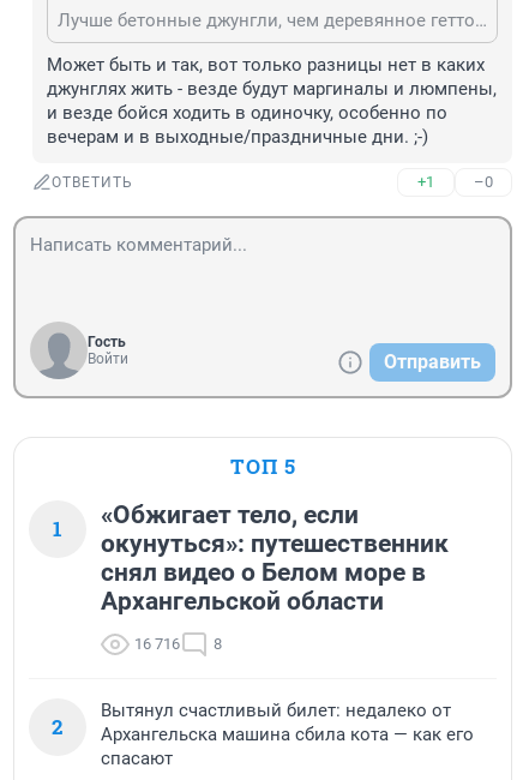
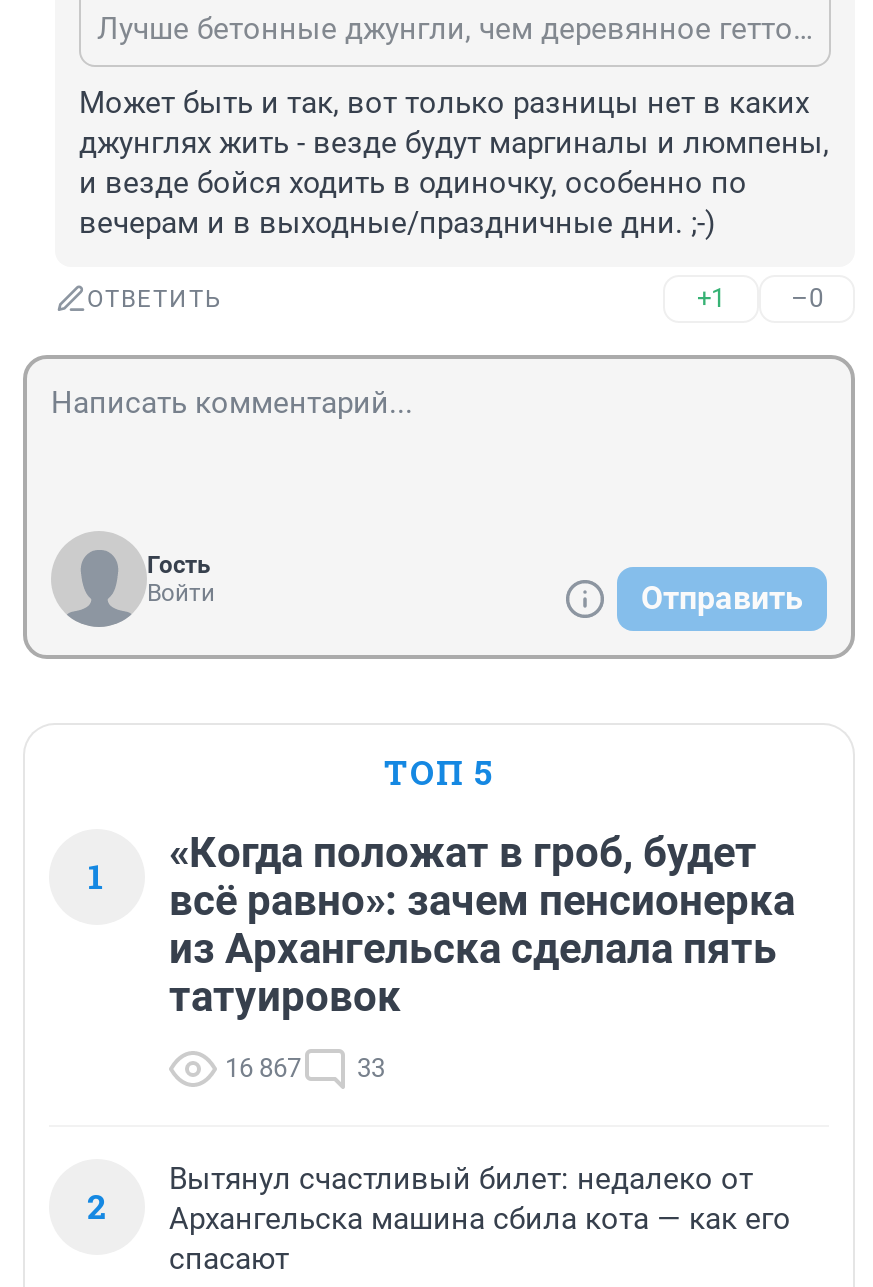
[101,501,449,616] «Обжигает тело, если | окунуться»: путешественник | снял видео о Белом море в | Архангельской области -> [169,829,795,1021] «Когда положат в гроб, будет | всё равно»: зачем пенсионерка | из Архангельска сделала пять | татуировок
[134,635,222,653] 16 716 | 8 -> [225,1053,385,1083] 16 867 | 33

